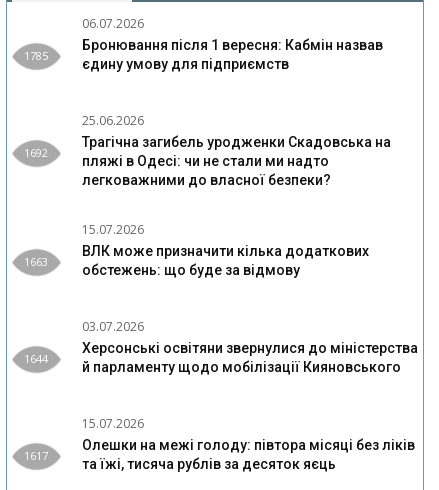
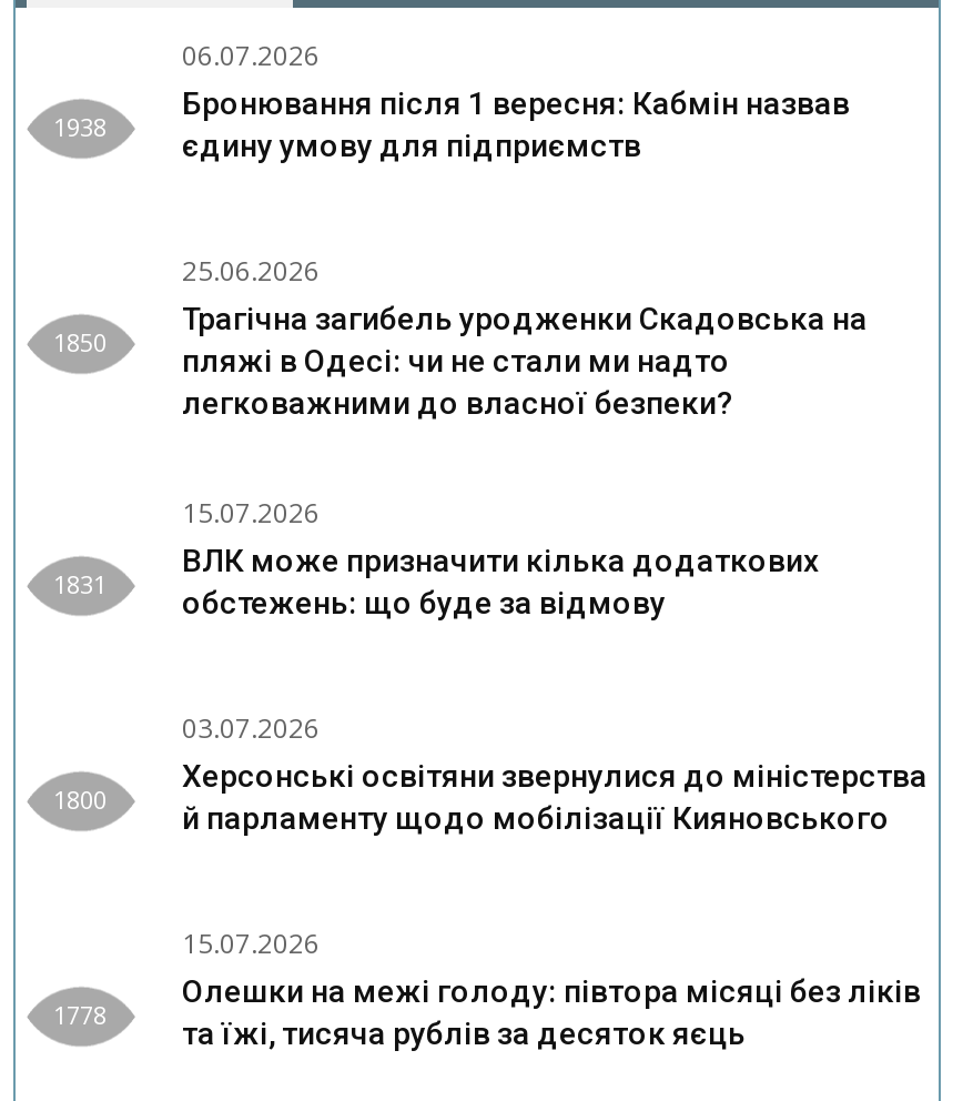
[24,48,48,63] 1785 -> [53,110,107,144] 1938
[24,145,48,160] 1692 -> [53,326,107,359] 1850
[24,254,48,269] 1663 -> [53,568,107,601] 1831
[24,351,48,366] 1644 -> [53,783,107,816] 1800
[24,448,48,463] 1617 -> [53,998,107,1032] 1778

